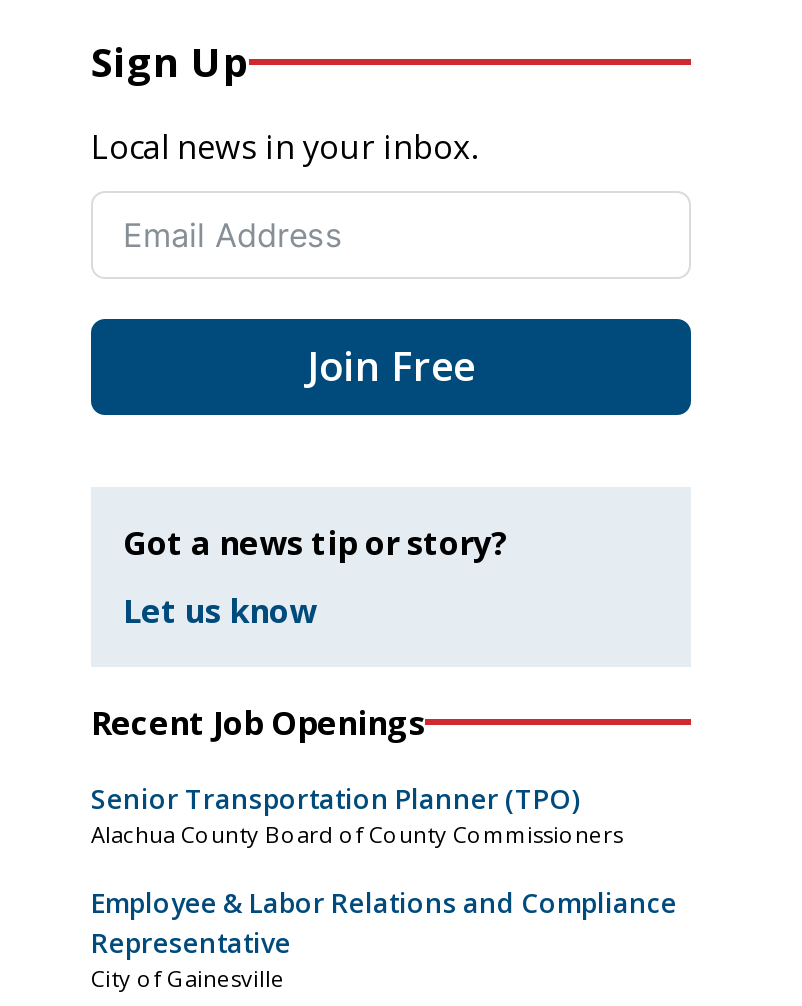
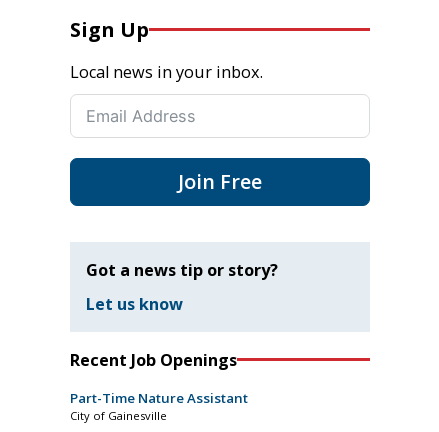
[91,780,677,960] Senior Transportation Planner (TPO) | Alachua County Board of County Commissioners | Employee & Labor Relations and Compliance | Representative -> [70,389,248,407] Part-Time Nature Assistant

